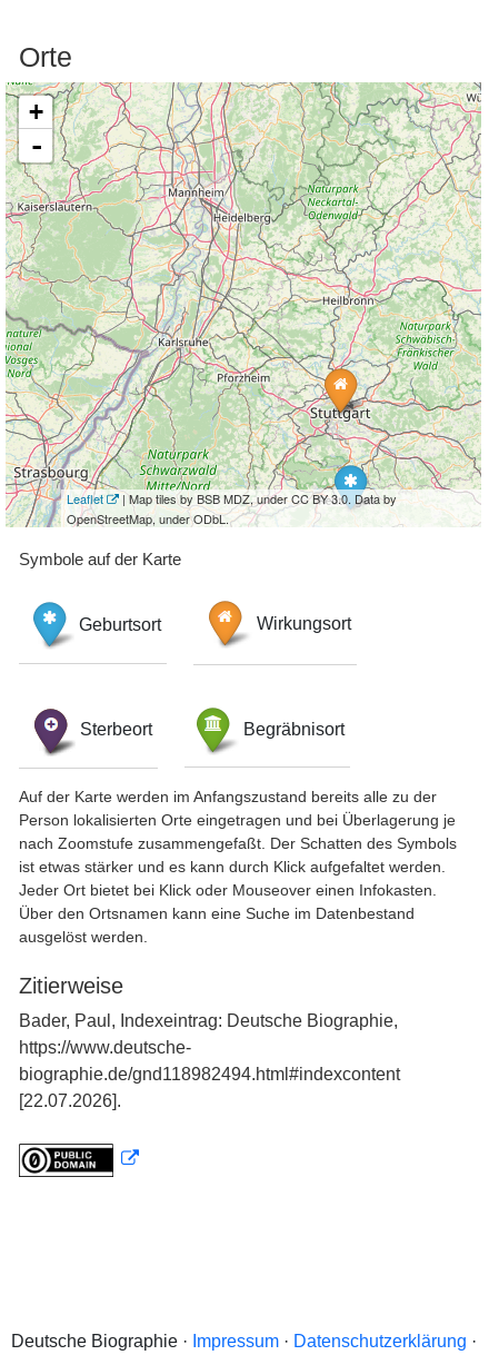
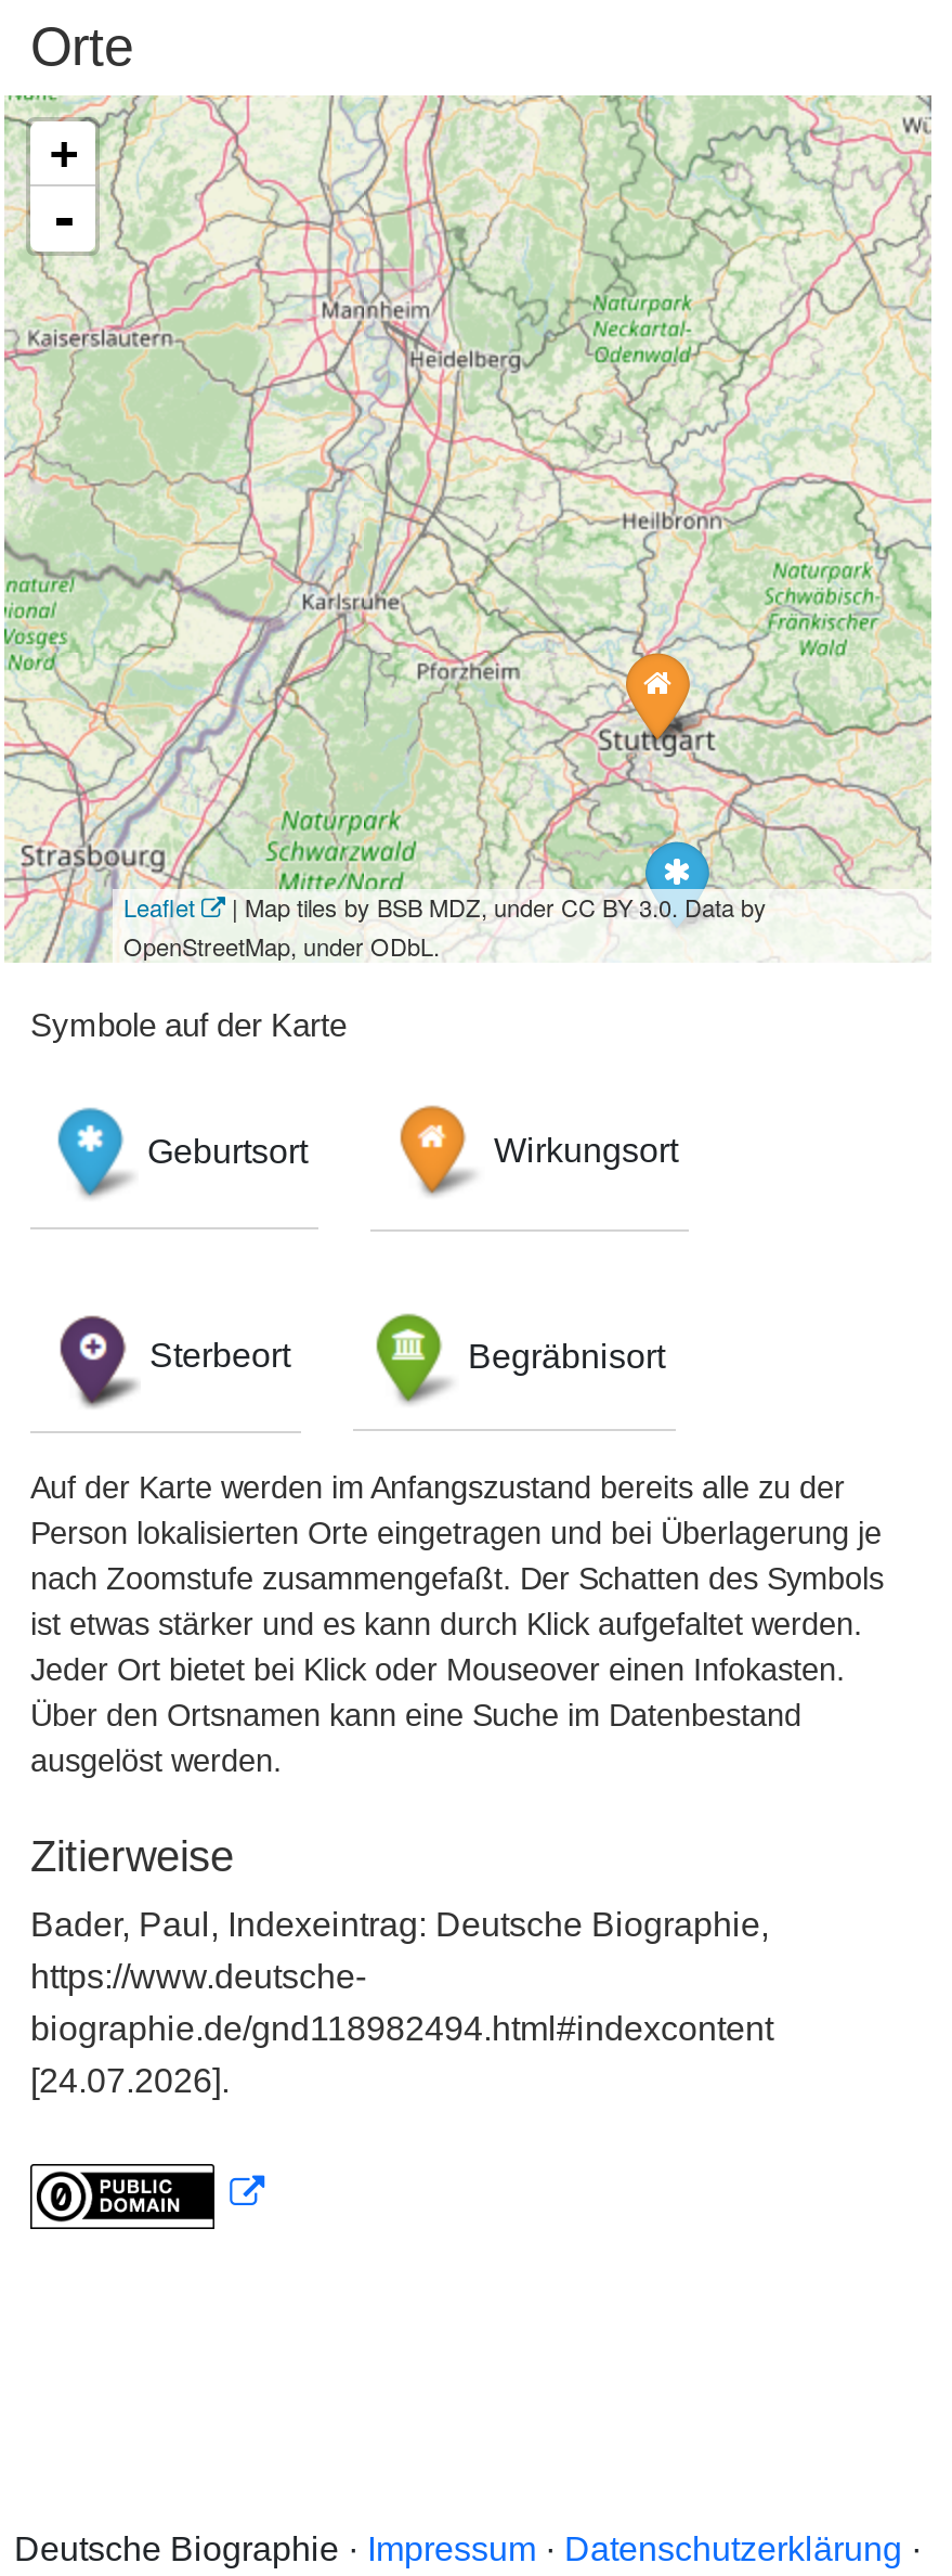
[19,1091,121,1110] [22.07.2026]. -> [30,2062,230,2099] [24.07.2026].

